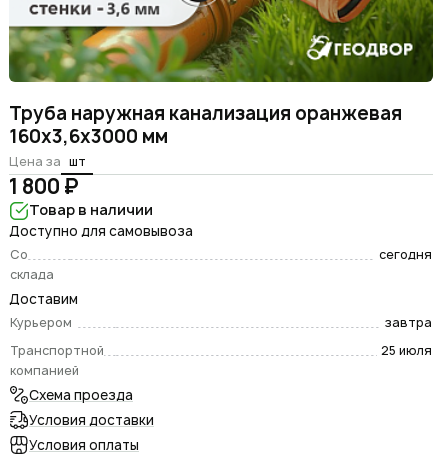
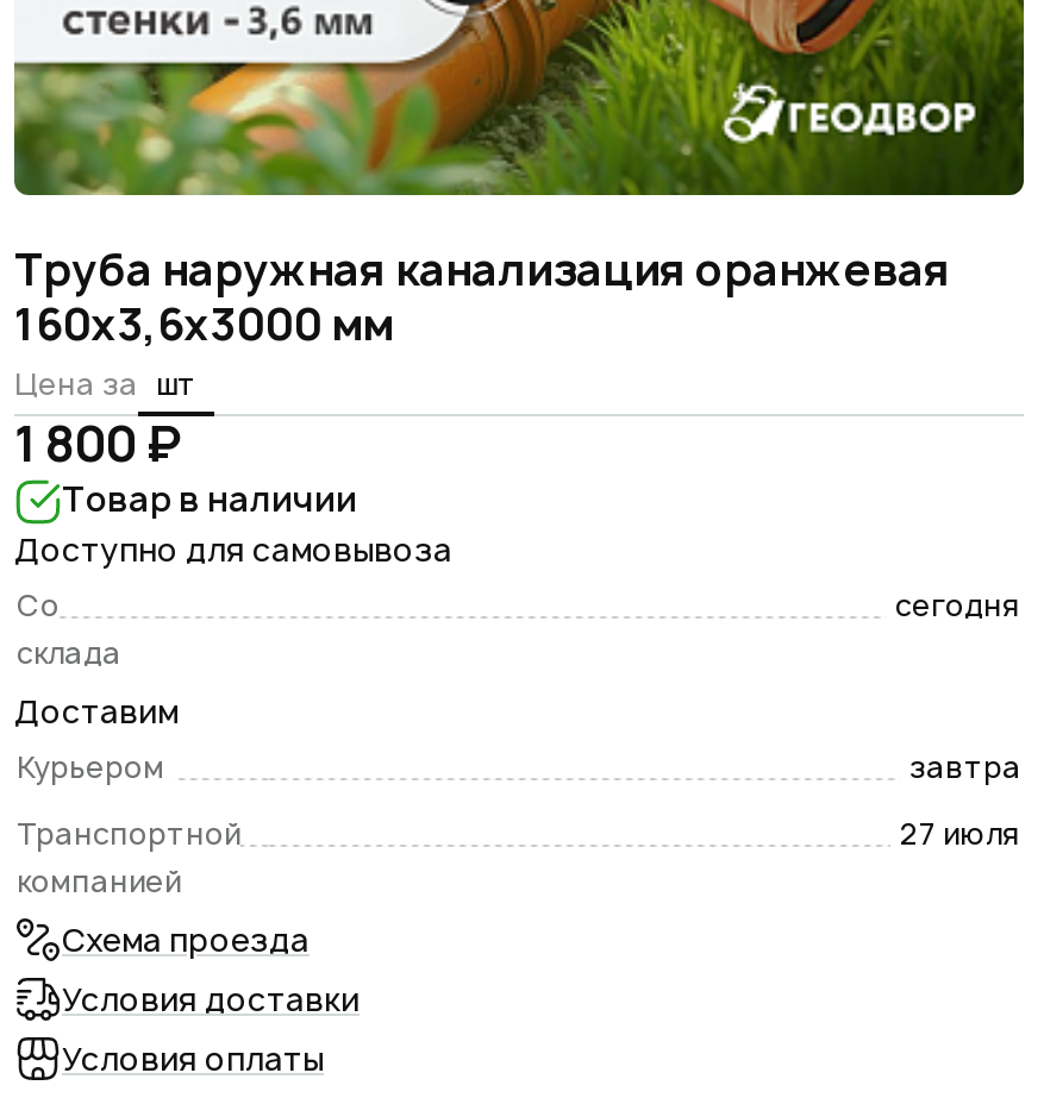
[381,342,432,359] 25 июля -> [900,814,1021,854] 27 июля

